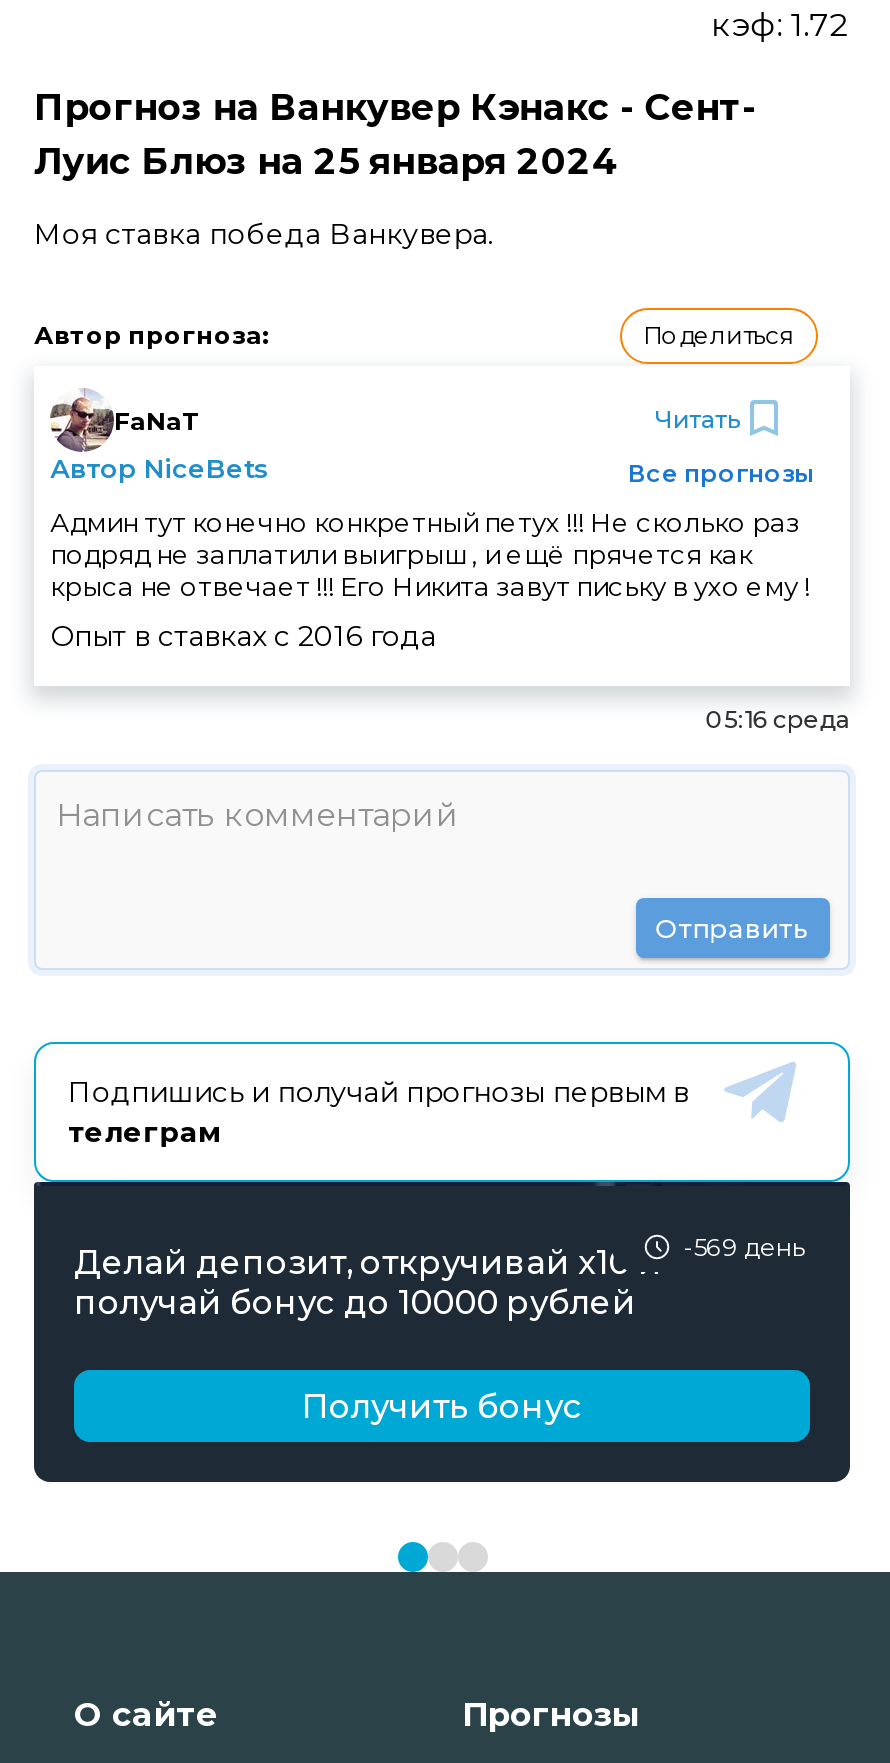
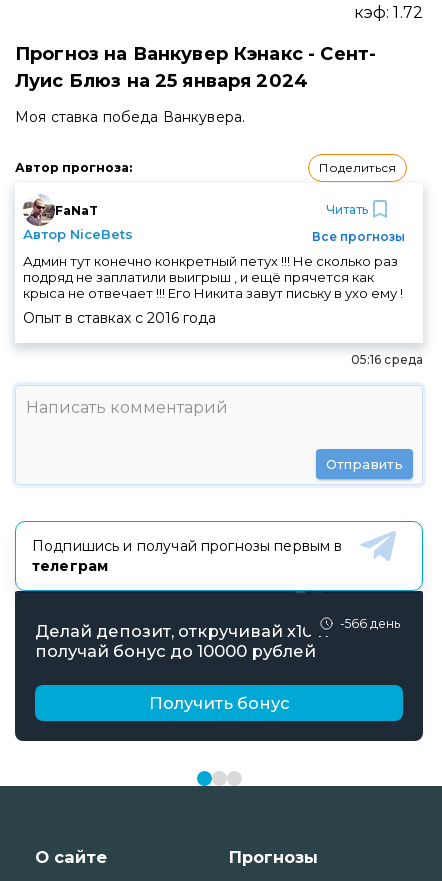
[684,1233,804,1263] -569 день -> [340,616,400,631] -566 день

